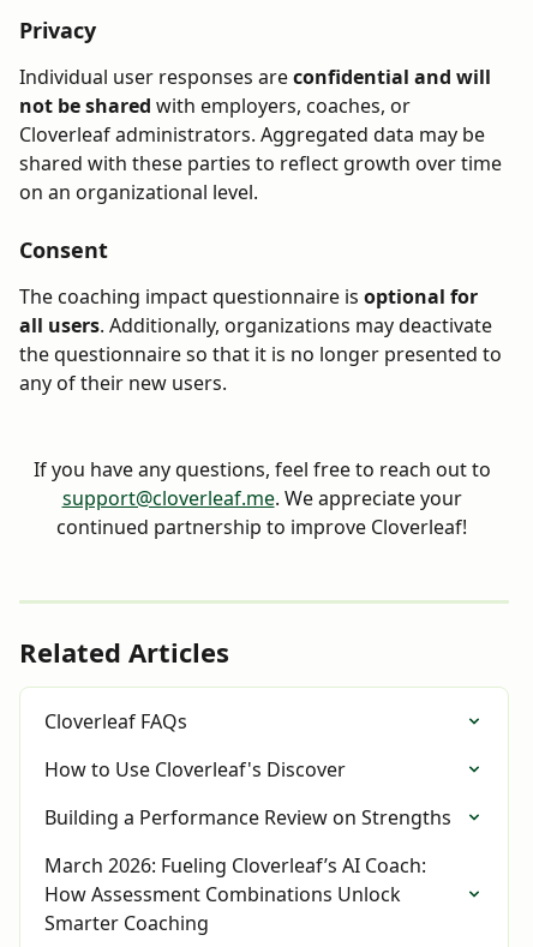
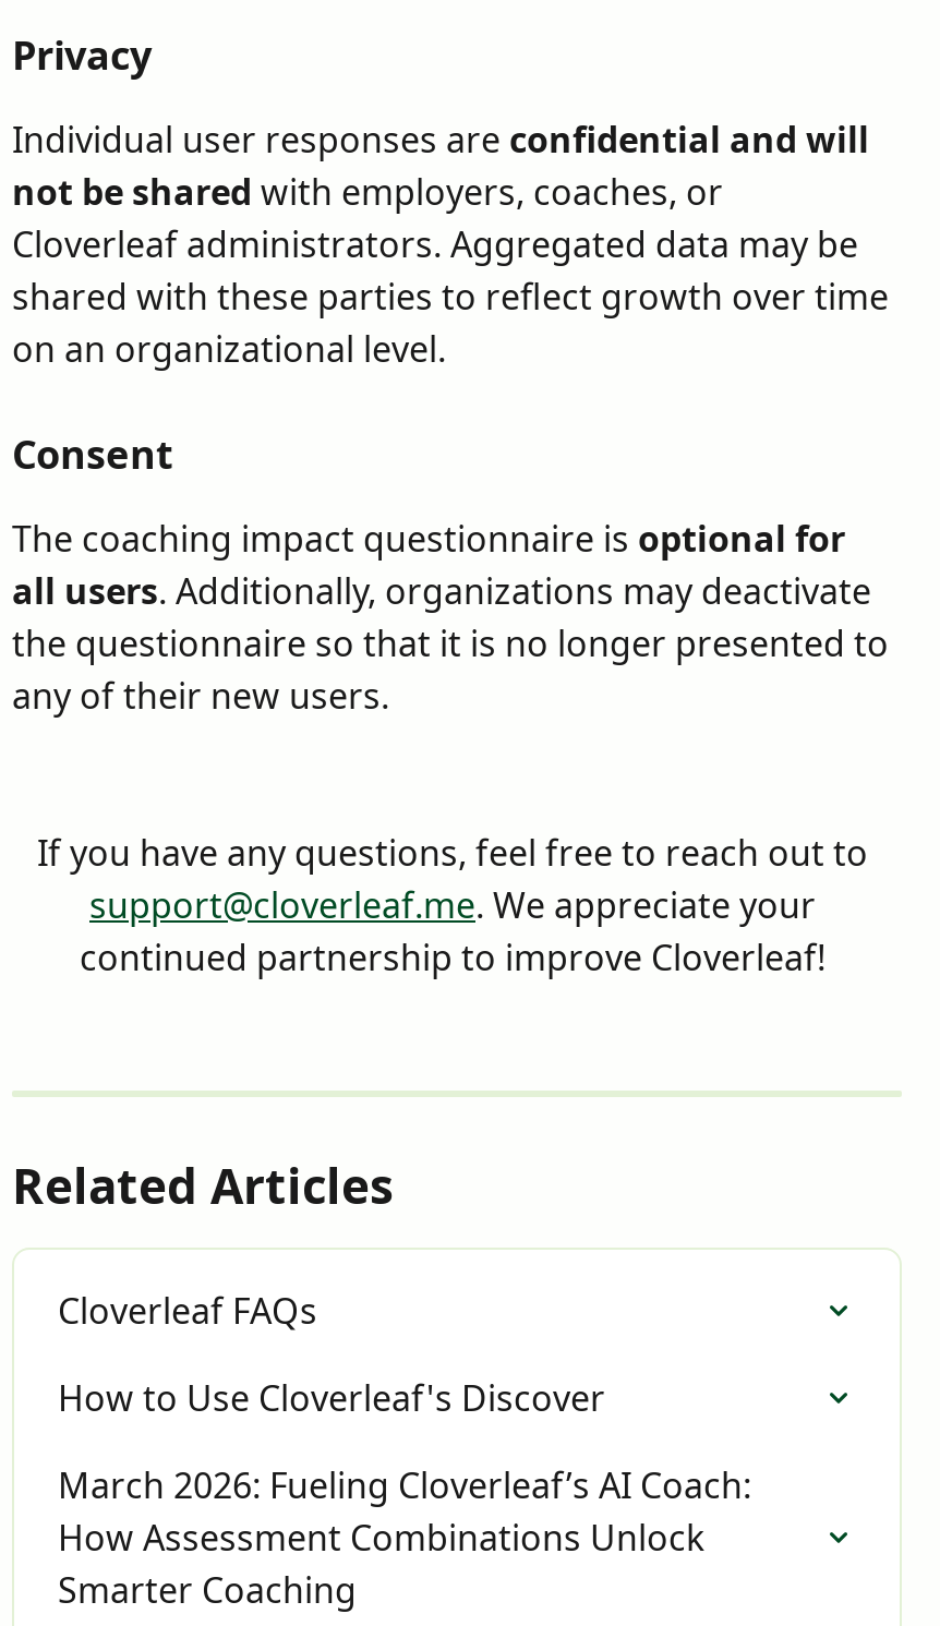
[44,804,451,830] Building a Performance Review on Strengths -> none

